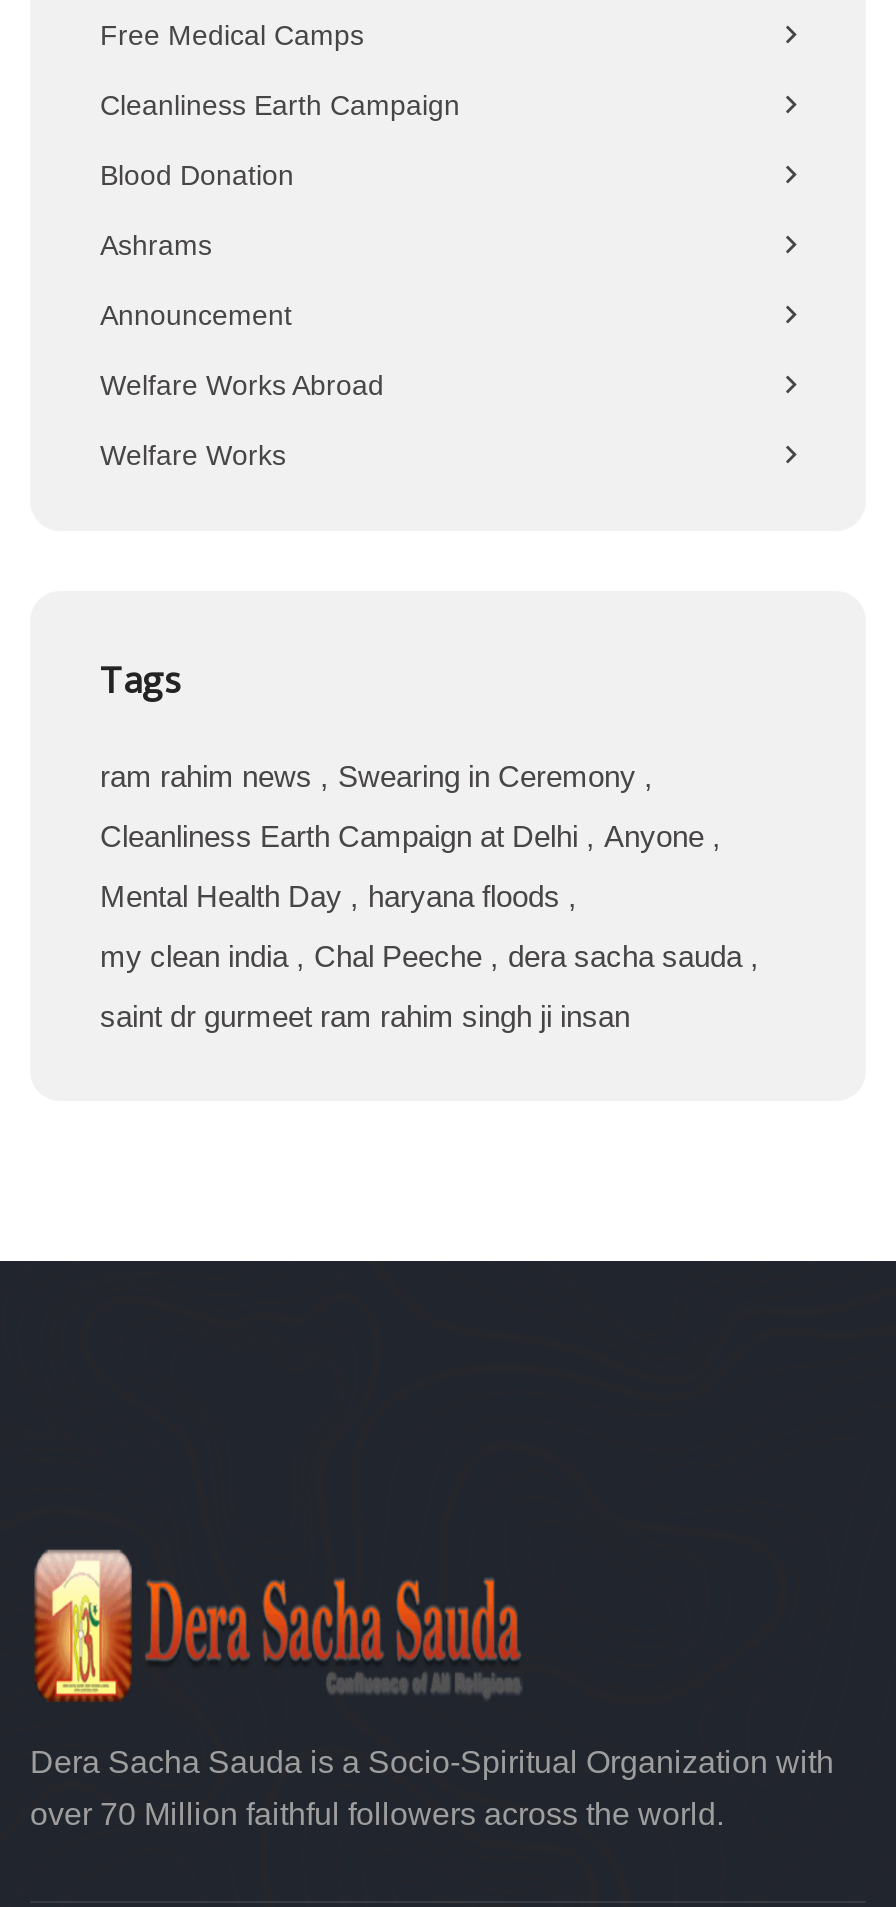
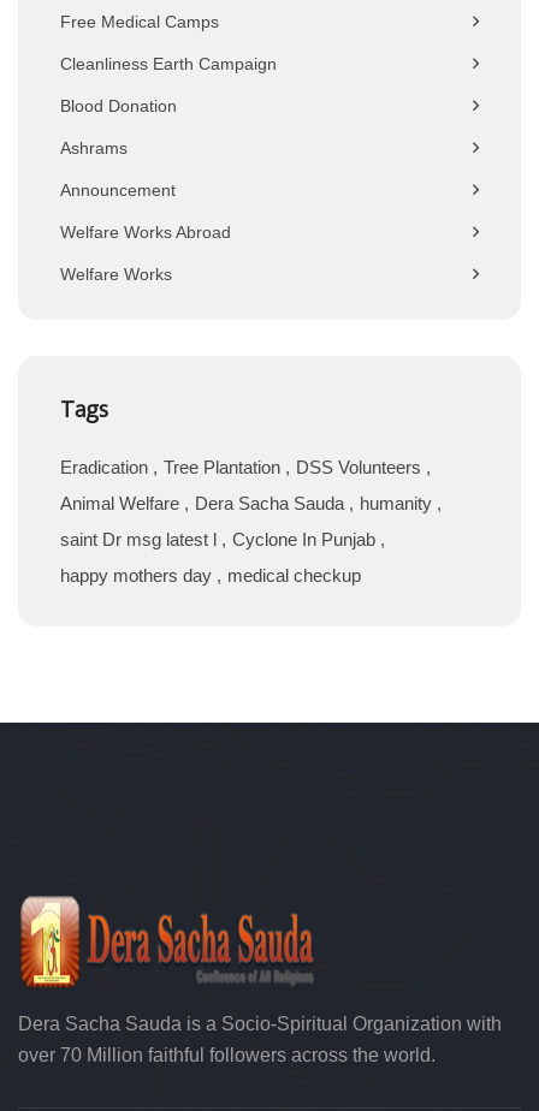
[100,759,750,1033] ram rahim news Swearing in Ceremony | Cleanliness Earth Campaign at Delhi Anyone | Mental Health Day haryana floods | my clean india Chal Peeche dera sacha sauda | saint dr gurmeet ram rahim singh ji insan -> [60,457,437,586] Eradication Tree Plantation DSS Volunteers | Animal Welfare Dera Sacha Sauda humanity | saint Dr msg latest l Cyclone In Punjab | happy mothers day medical checkup

